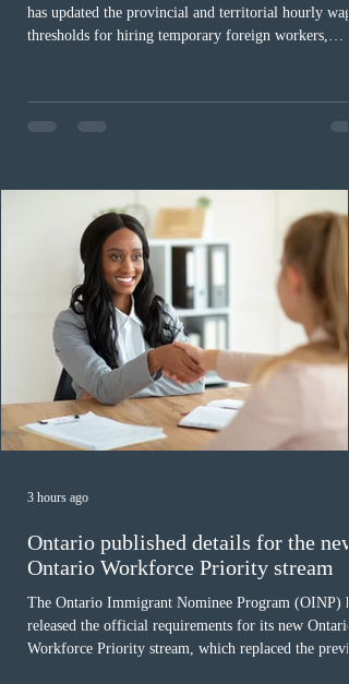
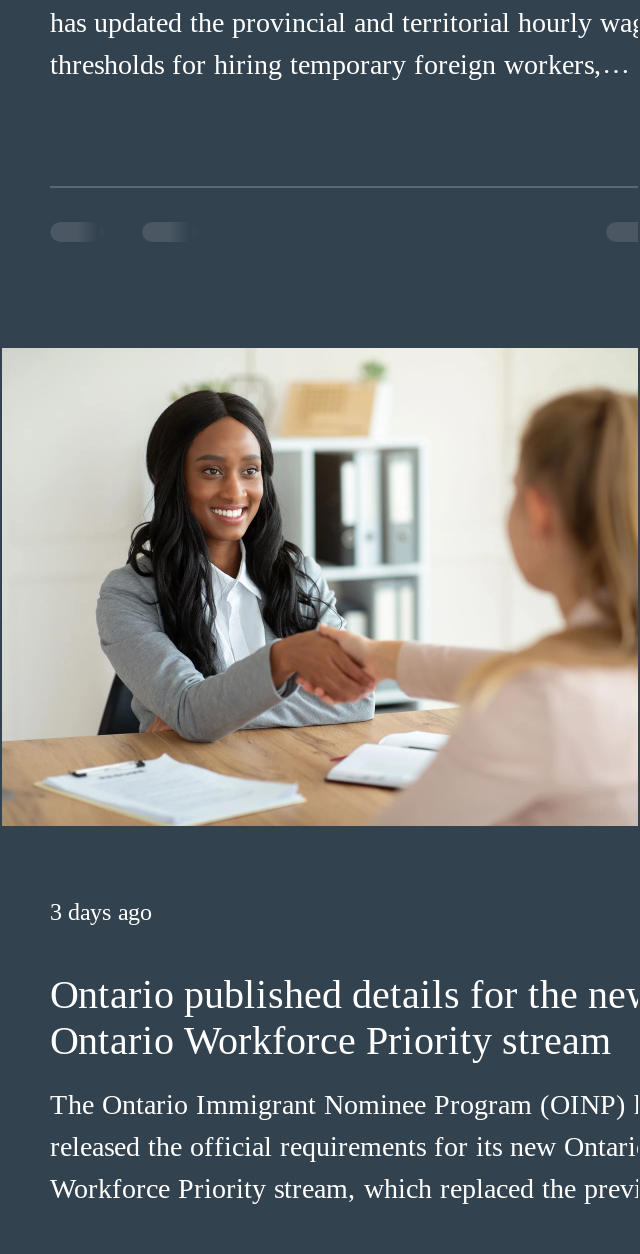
[27,490,88,505] 3 hours ago -> [50,898,152,926] 3 days ago

